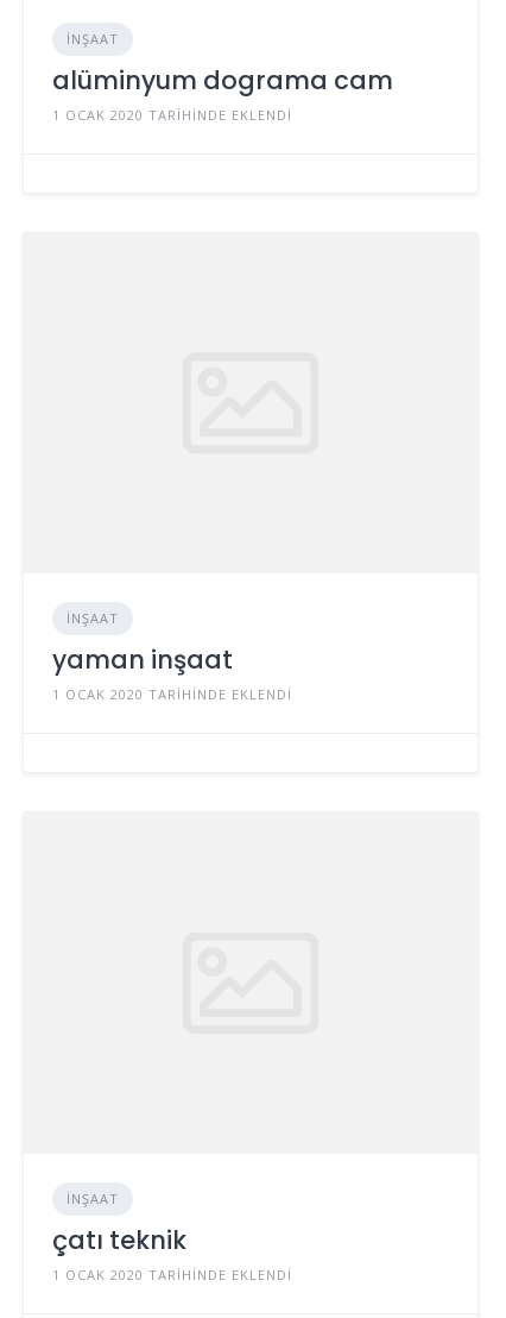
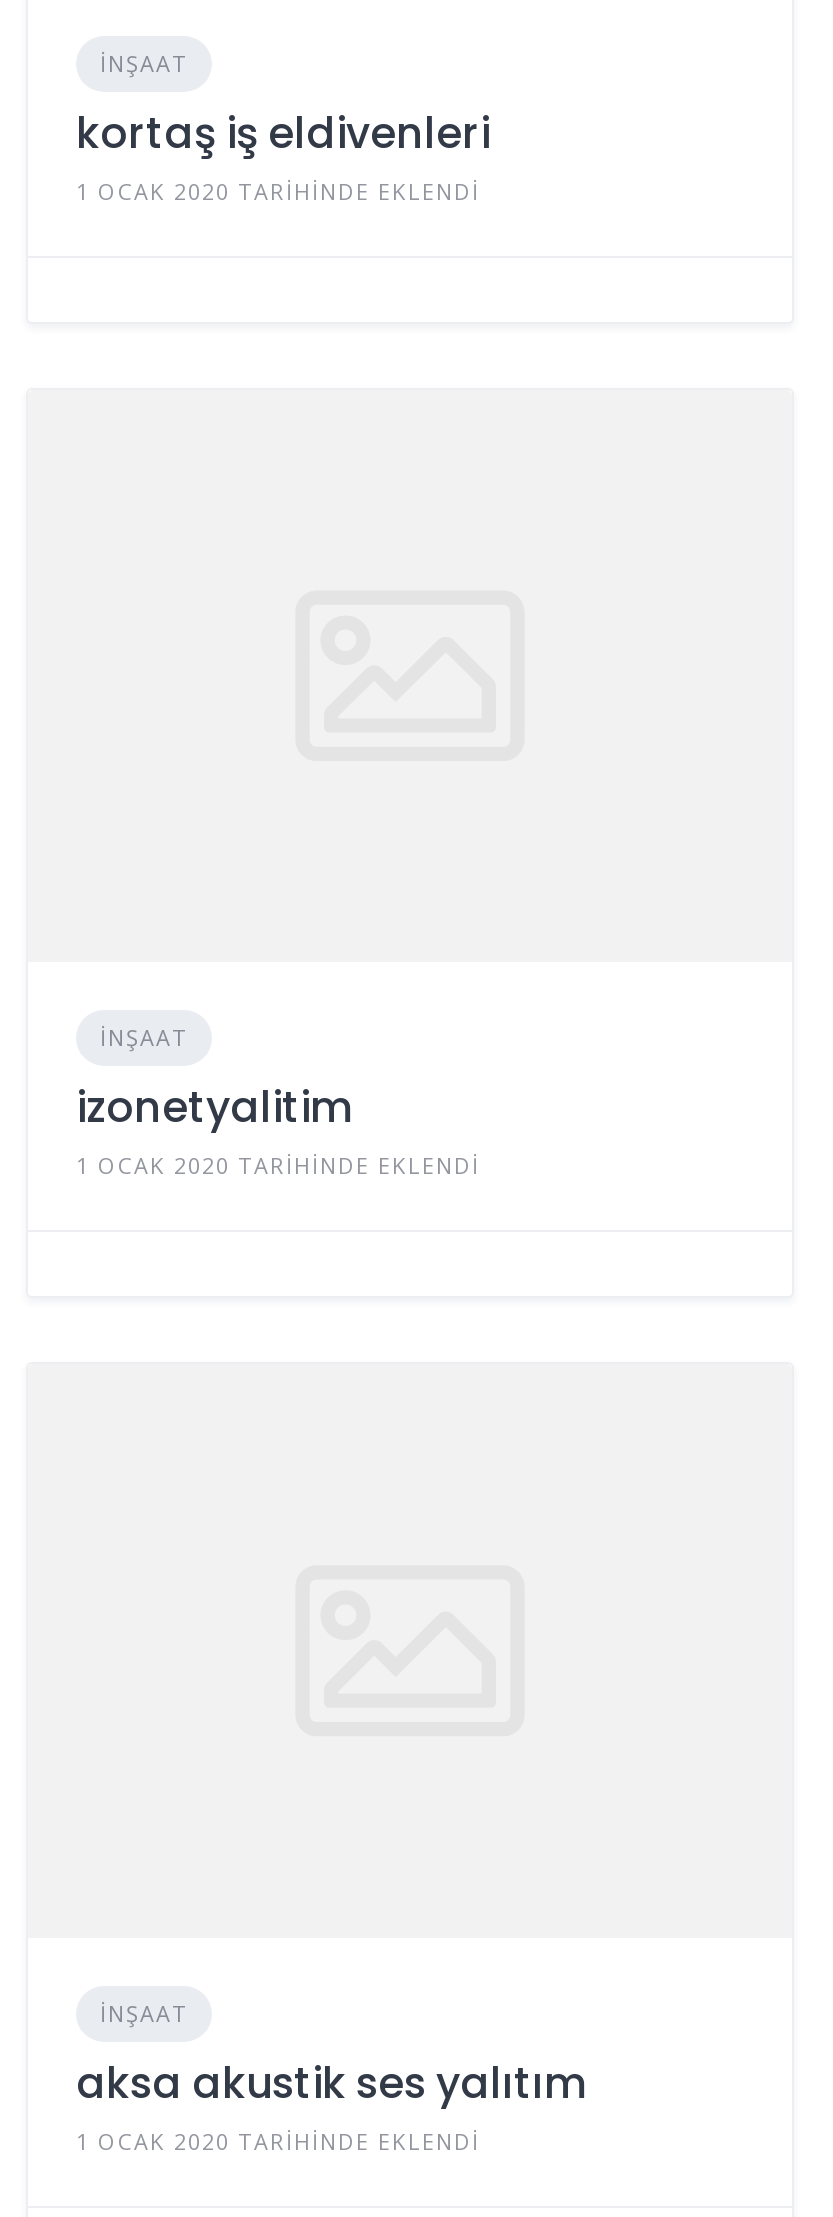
[52,62,393,97] alüminyum dograma cam -> [76,103,490,161] kortaş iş eldivenleri
[52,642,233,677] yaman inşaat -> [76,1078,354,1136] izonetyalitim
[52,1222,186,1257] çatı teknik -> [76,2053,588,2111] aksa akustik ses yalıtım

